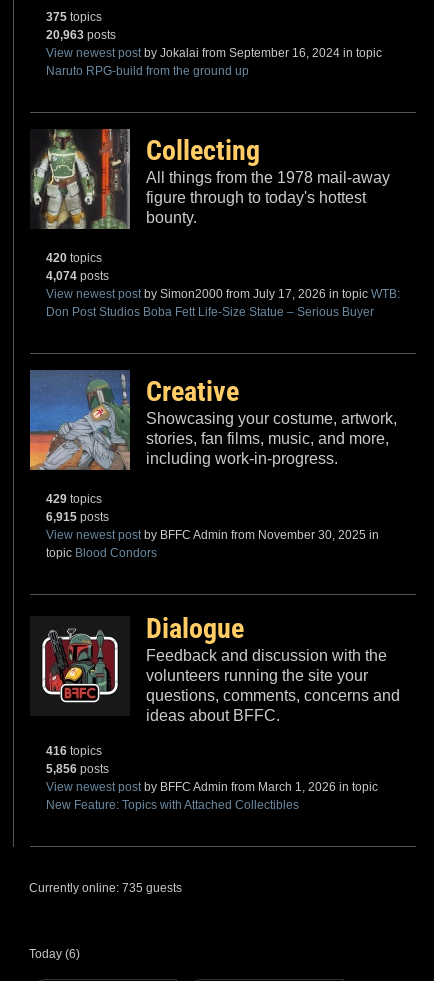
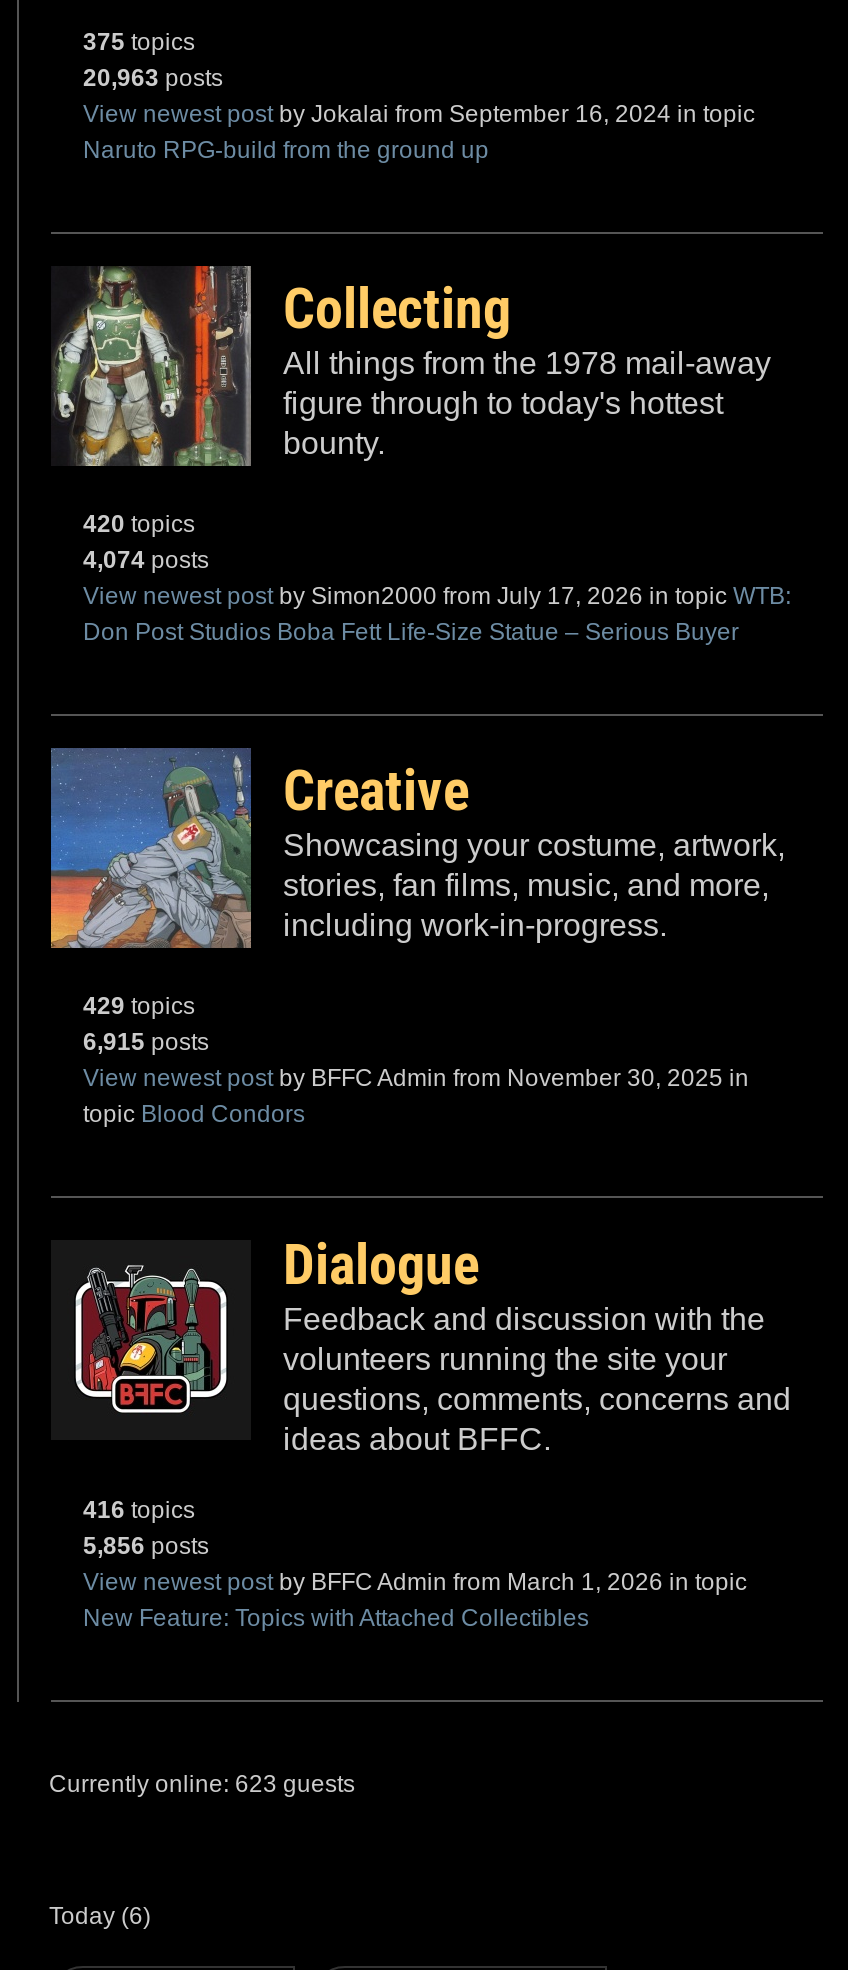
[29,881,182,895] Currently online: 735 guests -> [49,1770,355,1798] Currently online: 623 guests

